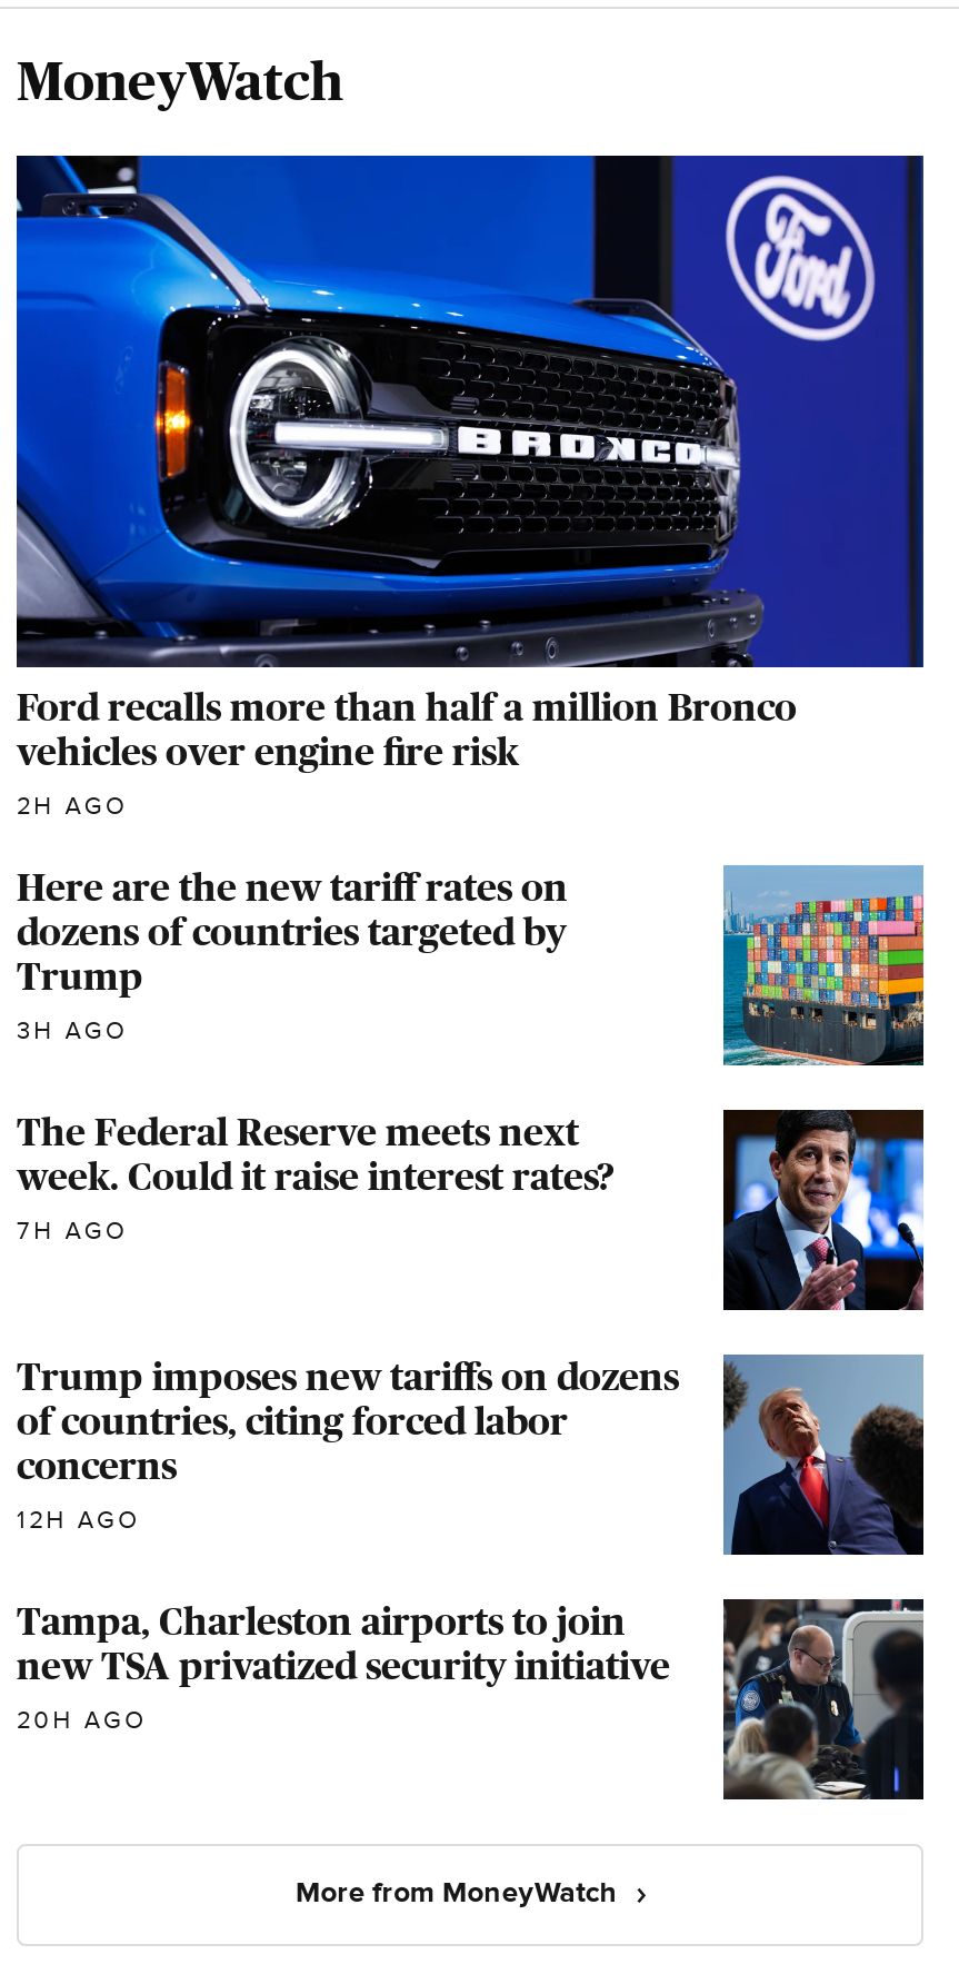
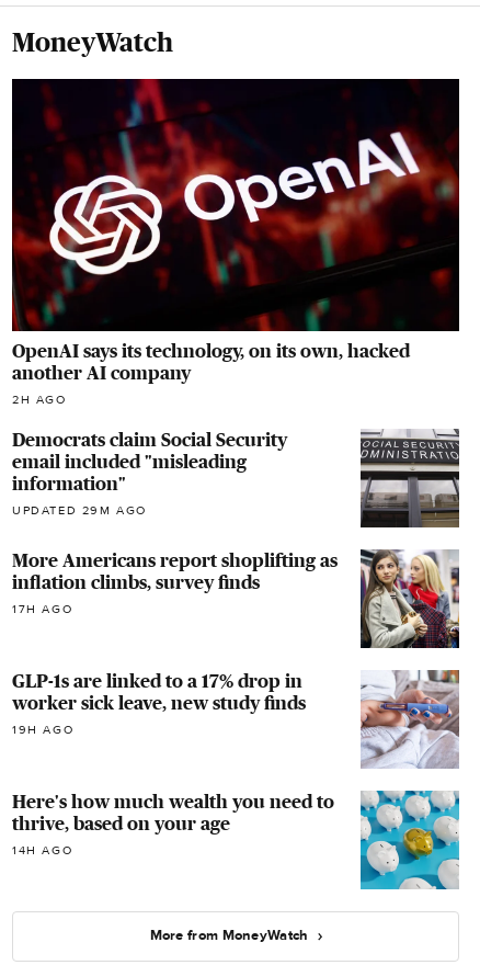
[14,153,926,774] [image] | Ford recalls more than half a million Bronco | vehicles over engine fire risk -> [11,78,460,384] [image] | OpenAI says its technology, on its own, hacked | another AI company
[17,865,568,1045] Here are the new tariff rates on | dozens of countries targeted by | Trump | 3H AGO -> [12,429,287,517] Democrats claim Social Security | email included "misleading | information" | UPDATED 29M AGO
[721,865,926,1068] [image] -> [359,428,460,529] [image]
[17,1109,615,1245] The Federal Reserve meets next | week. Could it raise interest rates? | 7H AGO -> [12,549,338,616] More Americans report shoplifting as | inflation climbs, survey finds | 17H AGO
[721,1108,926,1312] [image] -> [359,548,460,649] [image]
[17,1354,679,1534] Trump imposes new tariffs on dozens | of countries, citing forced labor | concerns | 12H AGO -> [12,670,306,737] GLP-1s are linked to a 17% drop in | worker sick leave, new study finds | 19H AGO
[721,1352,926,1557] [image] -> [361,669,460,769] [image]
[17,1597,926,1802] [image] | Tampa, Charleston airports to join | new TSA privatized security initiative | 20H AGO -> [12,790,460,890] [image] | Here's how much wealth you need to | thrive, based on your age | 14H AGO

